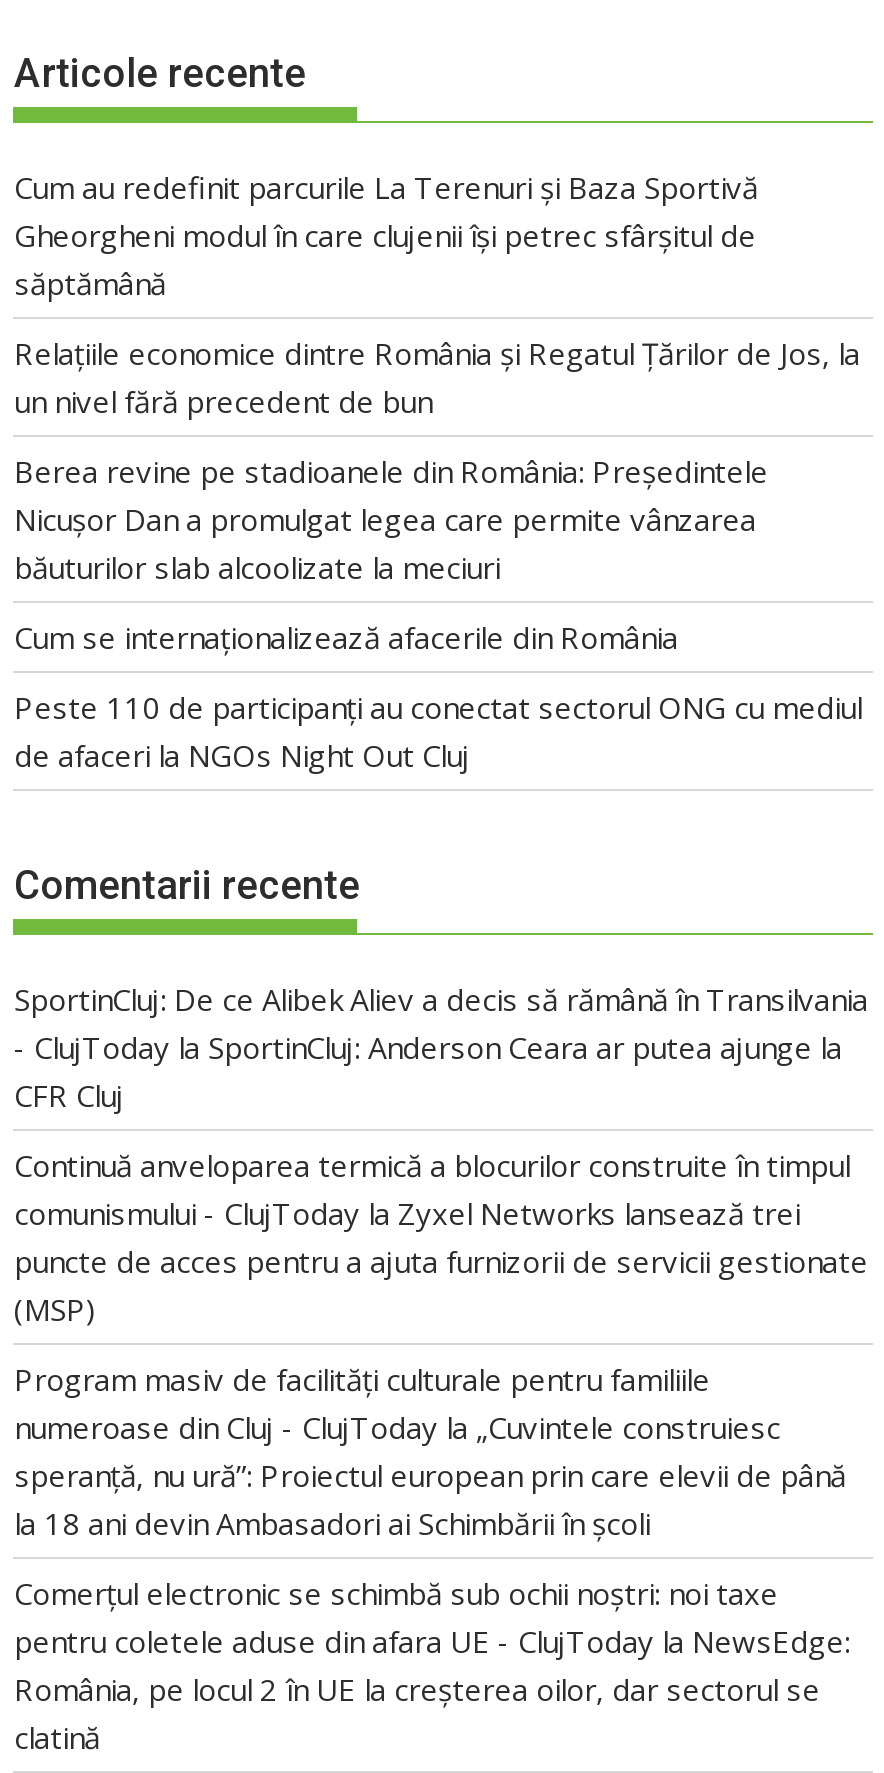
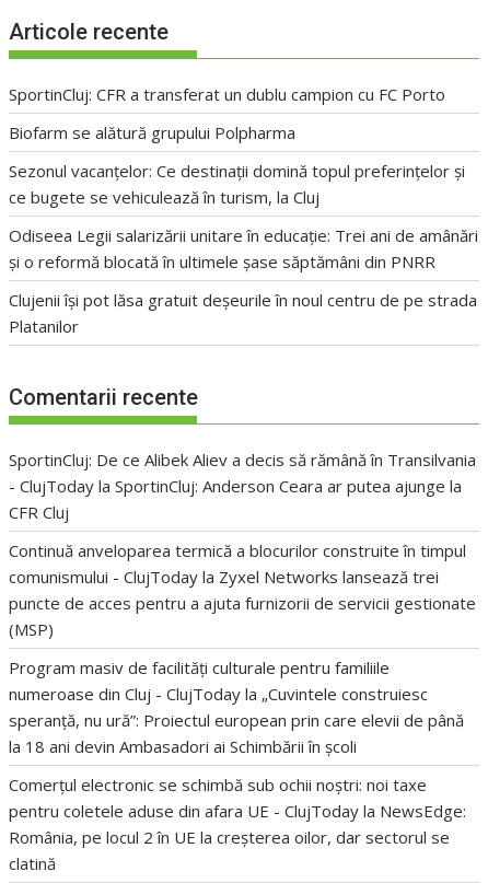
[14,167,758,303] Cum au redefinit parcurile La Terenuri și Baza Sportivă | Gheorgheni modul în care clujenii își petrec sfârșitul de | săptămână -> [9,83,446,105] SportinCluj: CFR a transferat un dublu campion cu FC Porto
[14,333,860,421] Relațiile economice dintre România și Regatul Țărilor de Jos, la | un nivel fără precedent de bun -> [9,122,296,144] Biofarm se alătură grupului Polpharma
[14,451,768,587] Berea revine pe stadioanele din România: Președintele | Nicușor Dan a promulgat legea care permite vânzarea | băuturilor slab alcoolizate la meciuri -> [9,160,466,208] Sezonul vacanțelor: Ce destinații domină topul preferințelor și | ce bugete se vehiculează în turism, la Cluj
[14,617,678,657] Cum se internaționalizează afacerile din România -> [9,225,479,273] Odiseea Legii salarizării unitare în educație: Trei ani de amânări | și o reformă blocată în ultimele șase săptămâni din PNRR
[14,687,862,775] Peste 110 de participanți au conectat sectorul ONG cu mediul | de afaceri la NGOs Night Out Cluj -> [9,289,478,337] Clujenii își pot lăsa gratuit deșeurile în noul centru de pe strada | Platanilor

